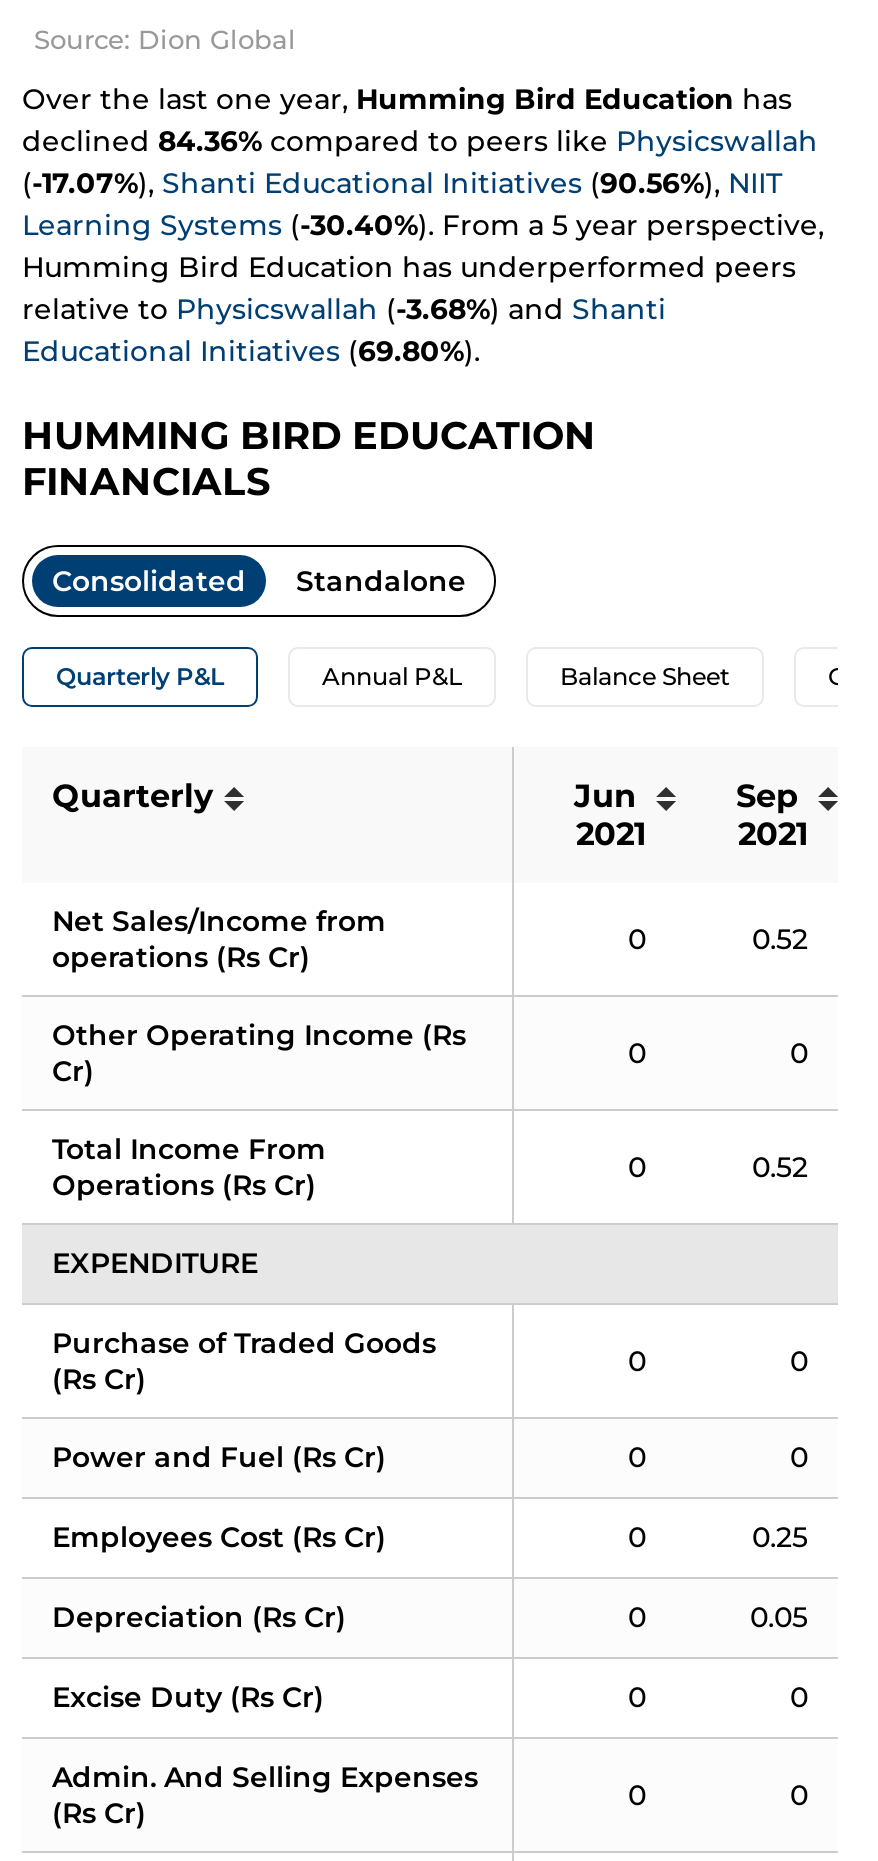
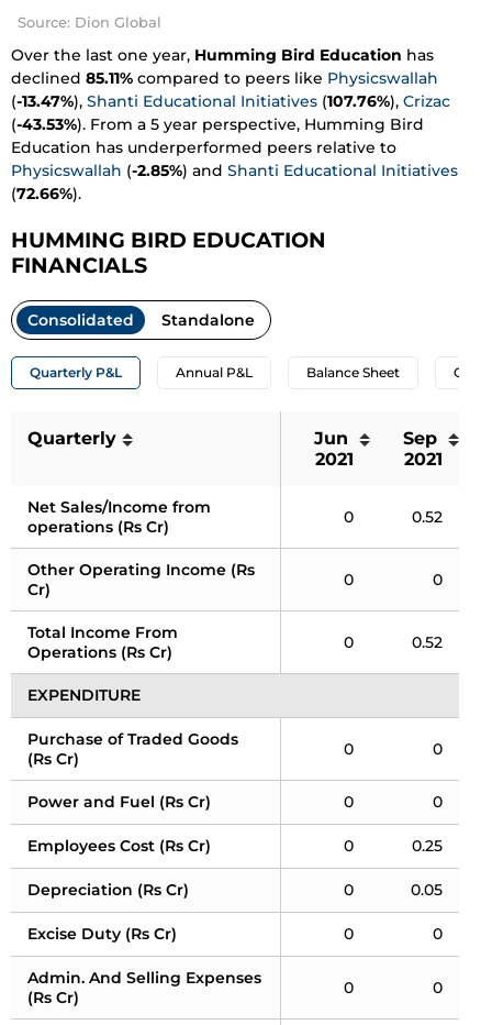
[22,123,824,369] declined 84.36% compared to peers like Physicswallah | (-17.07%), Shanti Educational Initiatives (90.56%), NIIT | Learning Systems (-30.40%). From a 5 year perspective, | Humming Bird Education has underperformed peers | relative to Physicswallah (-3.68%) and Shanti | Educational Initiatives (69.80%). -> [11,68,458,203] declined 85.11% compared to peers like Physicswallah | (-13.47%), Shanti Educational Initiatives (107.76%), Crizac | (-43.53%). From a 5 year perspective, Humming Bird | Education has underperformed peers relative to | Physicswallah (-2.85%) and Shanti Educational Initiatives | (72.66%).

